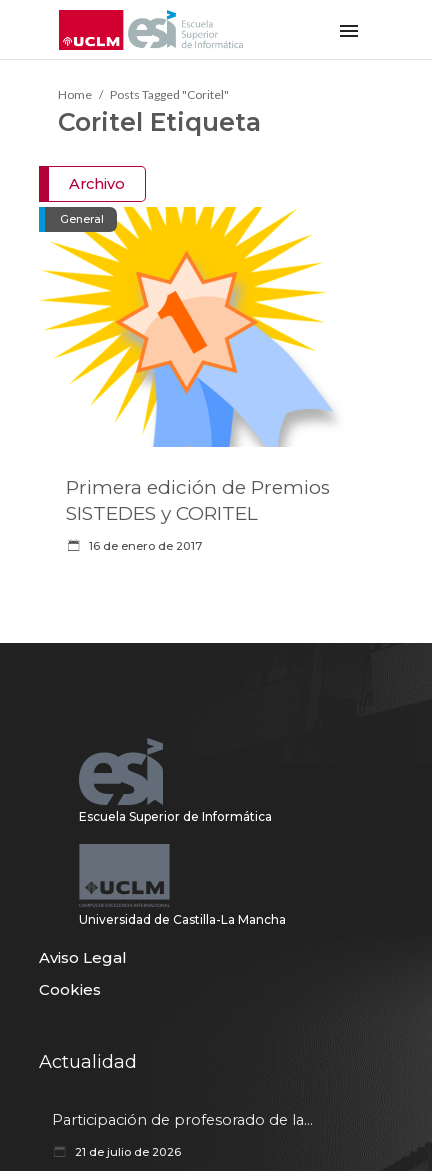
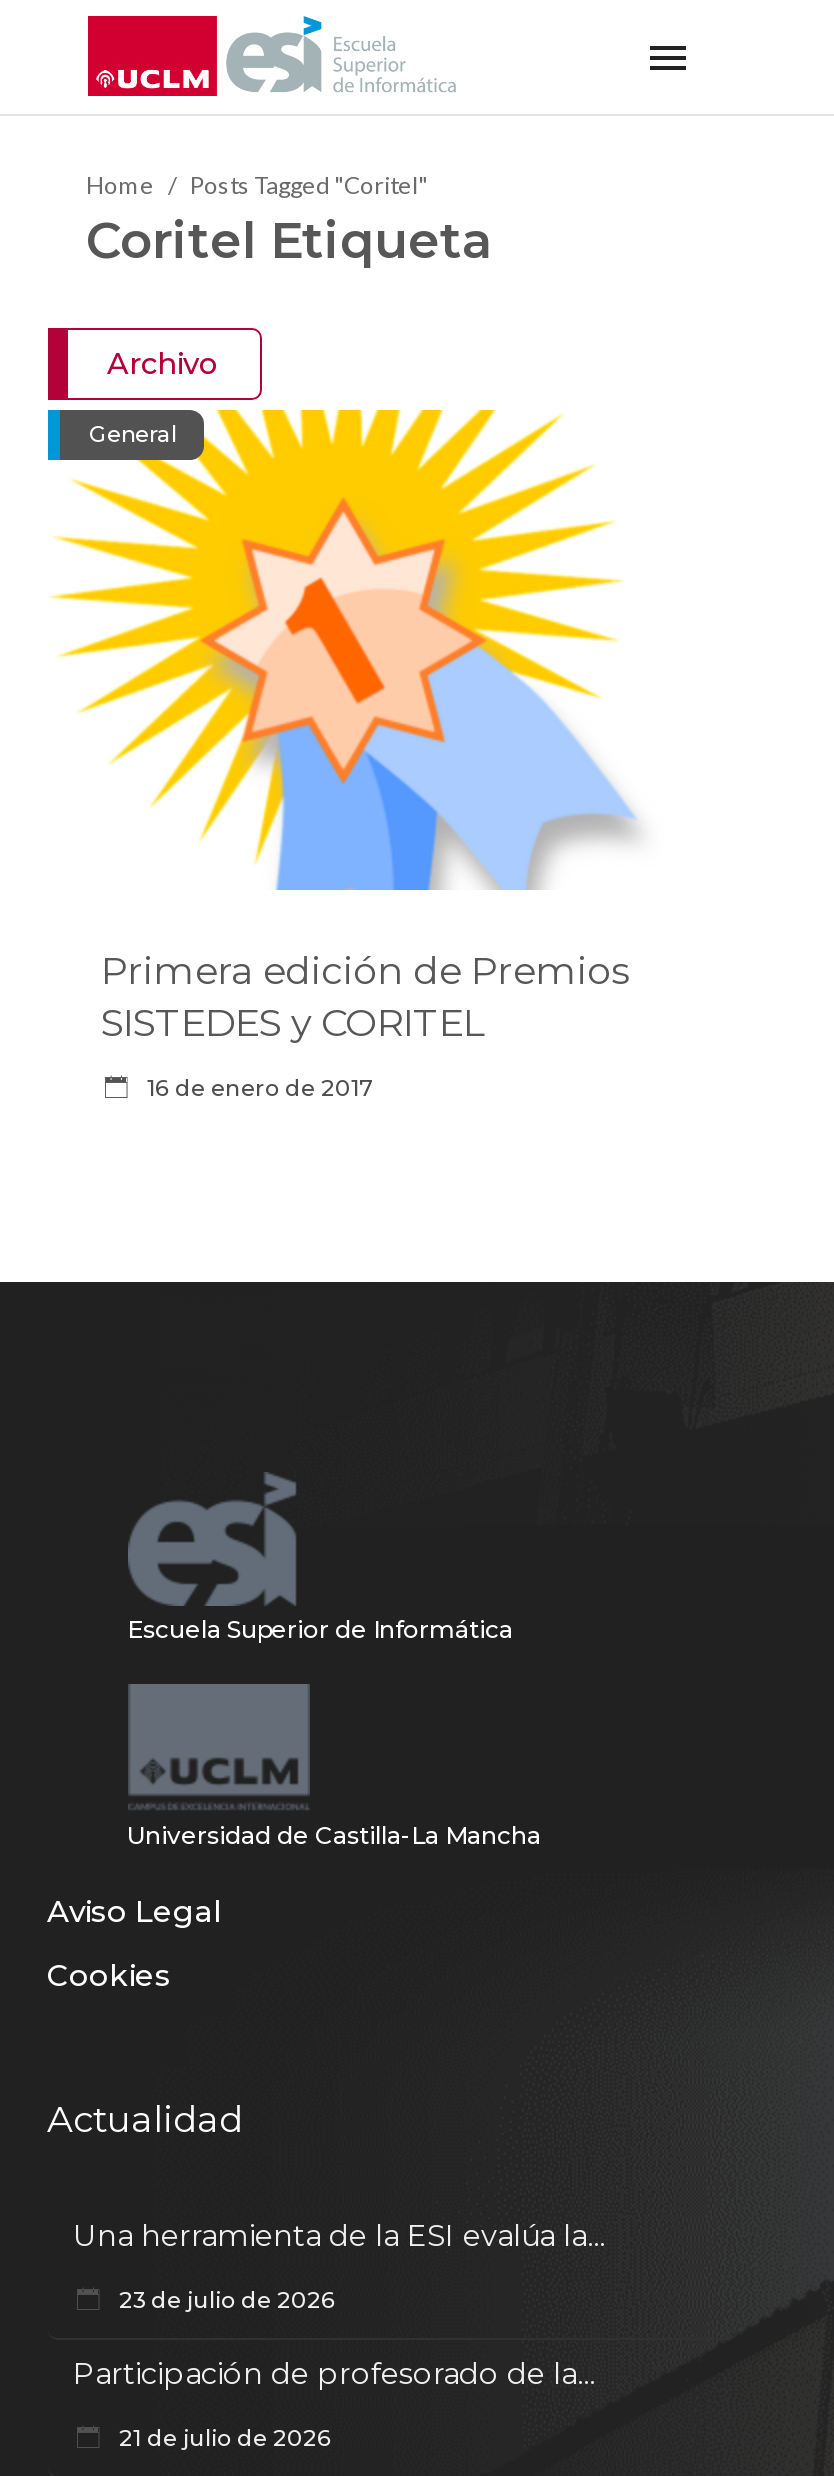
none -> [73,2218,605,2314] Una herramienta de la ESI evalúa la... | 23 de julio de 2026

